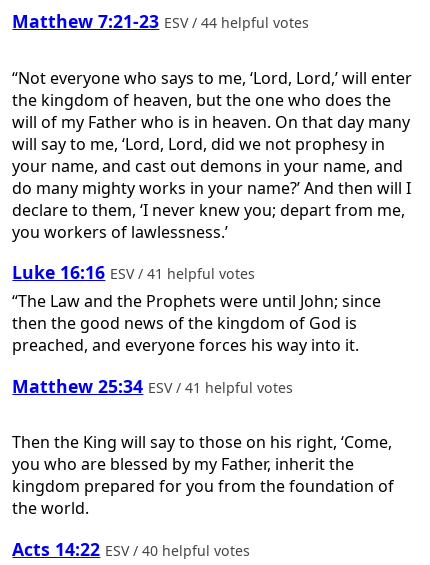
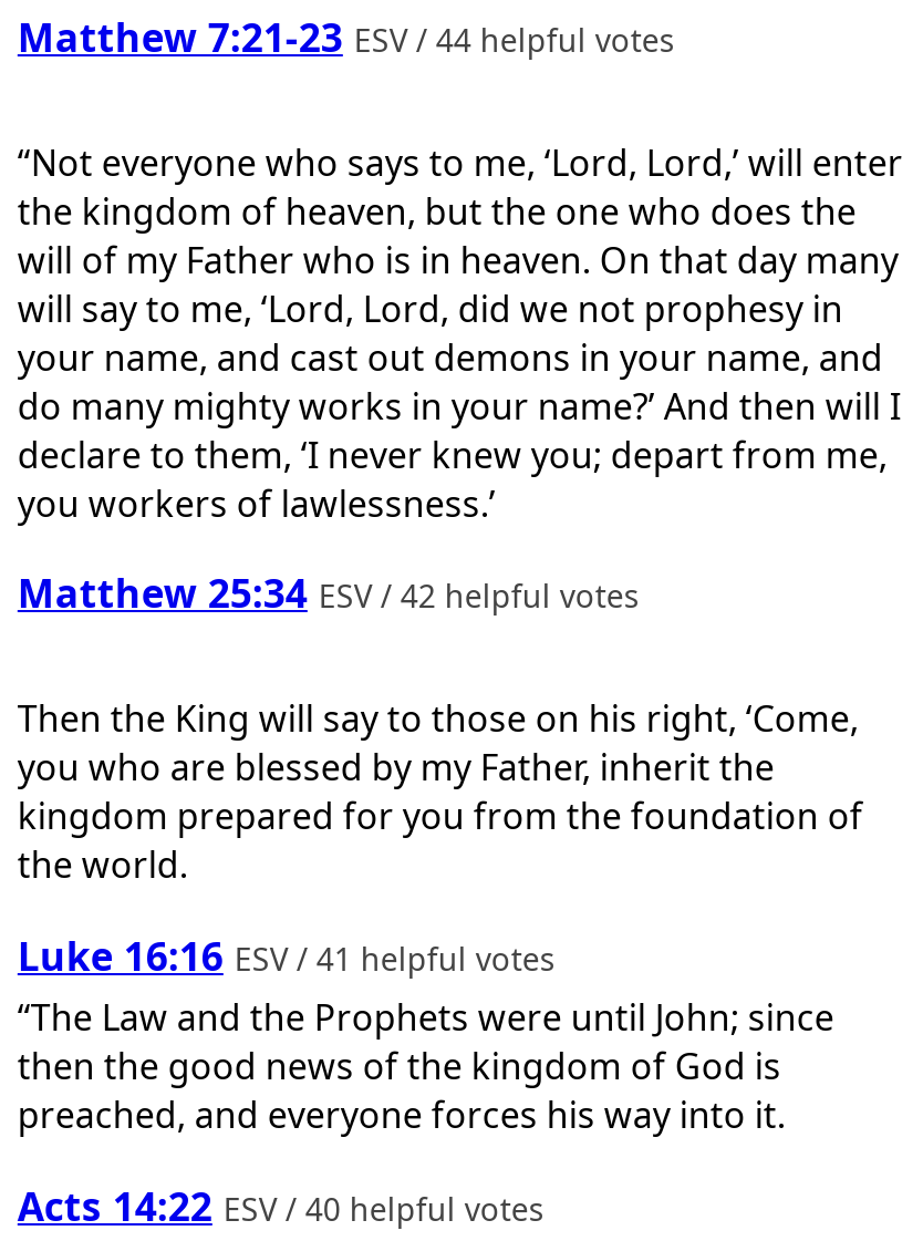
none -> [17,566,648,620] Matthew 25:34 ESV / 42 helpful votes
moved [12,260,381,356] -> [17,928,834,1139]: Luke 16:16 ESV / 41 helpful votes | “The Law and the Prophets were until John; since | then the good news of the kingdom of God is | preached, and everyone forces his way into it.
[12,373,297,397] Matthew 25:34 ESV / 41 helpful votes -> none
moved [12,431,394,519] -> [17,694,863,889]: Then the King will say to those on his right, ‘Come, | you who are blessed by my Father, inherit the | kingdom prepared for you from the foundation of | the world.

